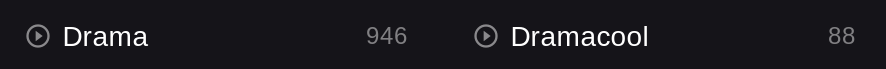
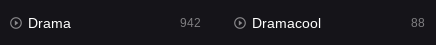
[366,22,408,50] 946 -> [180,16,201,30] 942

